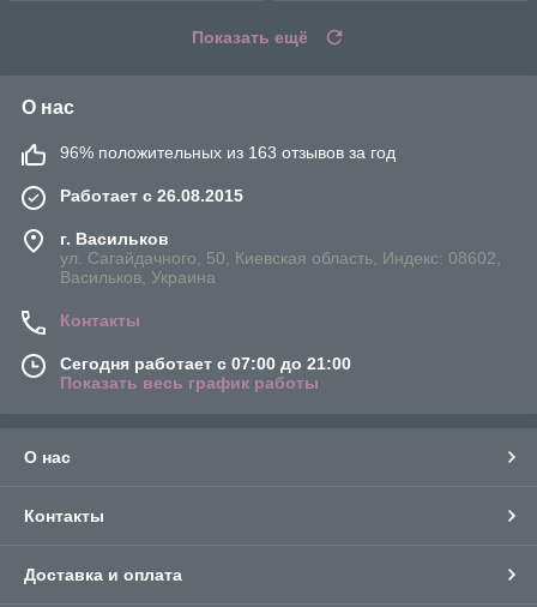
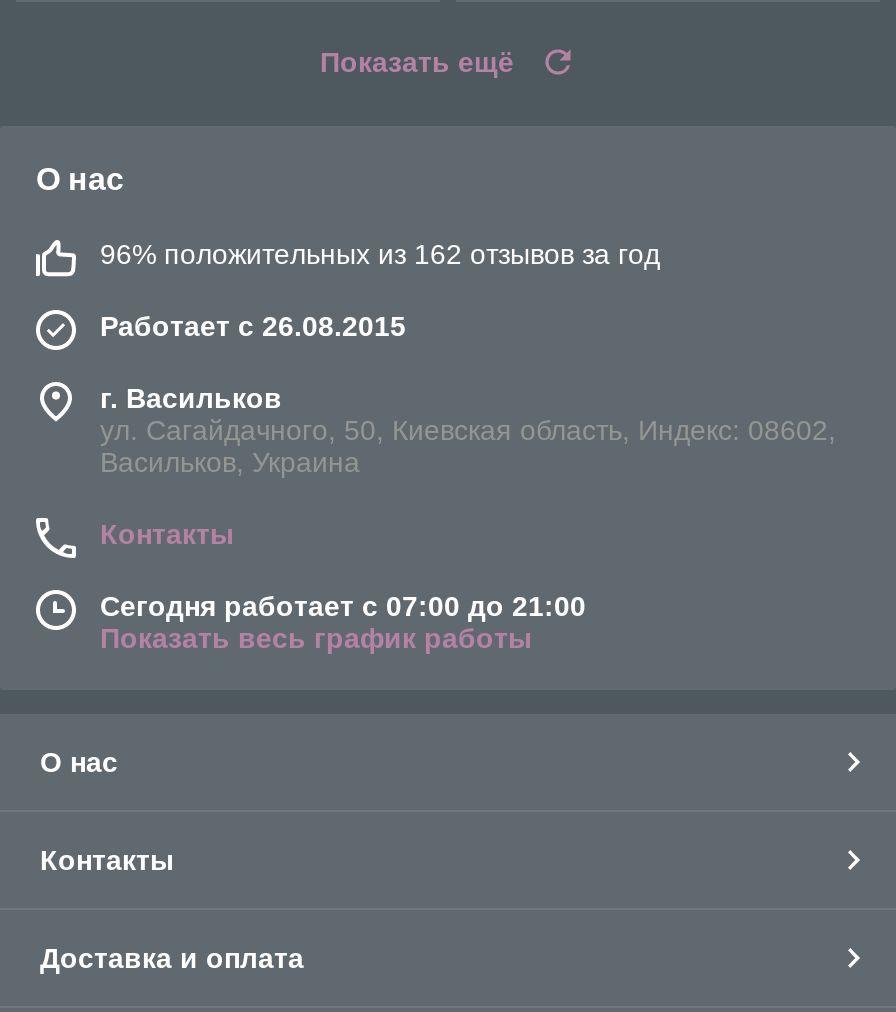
[60,142,396,161] 96% положительных из 163 отзывов за год -> [100,237,660,269] 96% положительных из 162 отзывов за год

